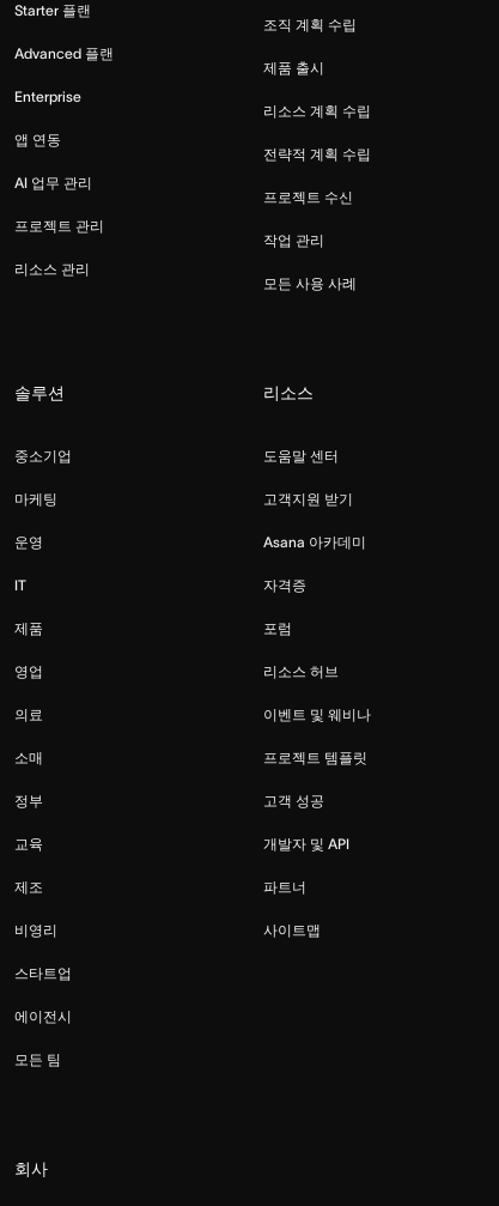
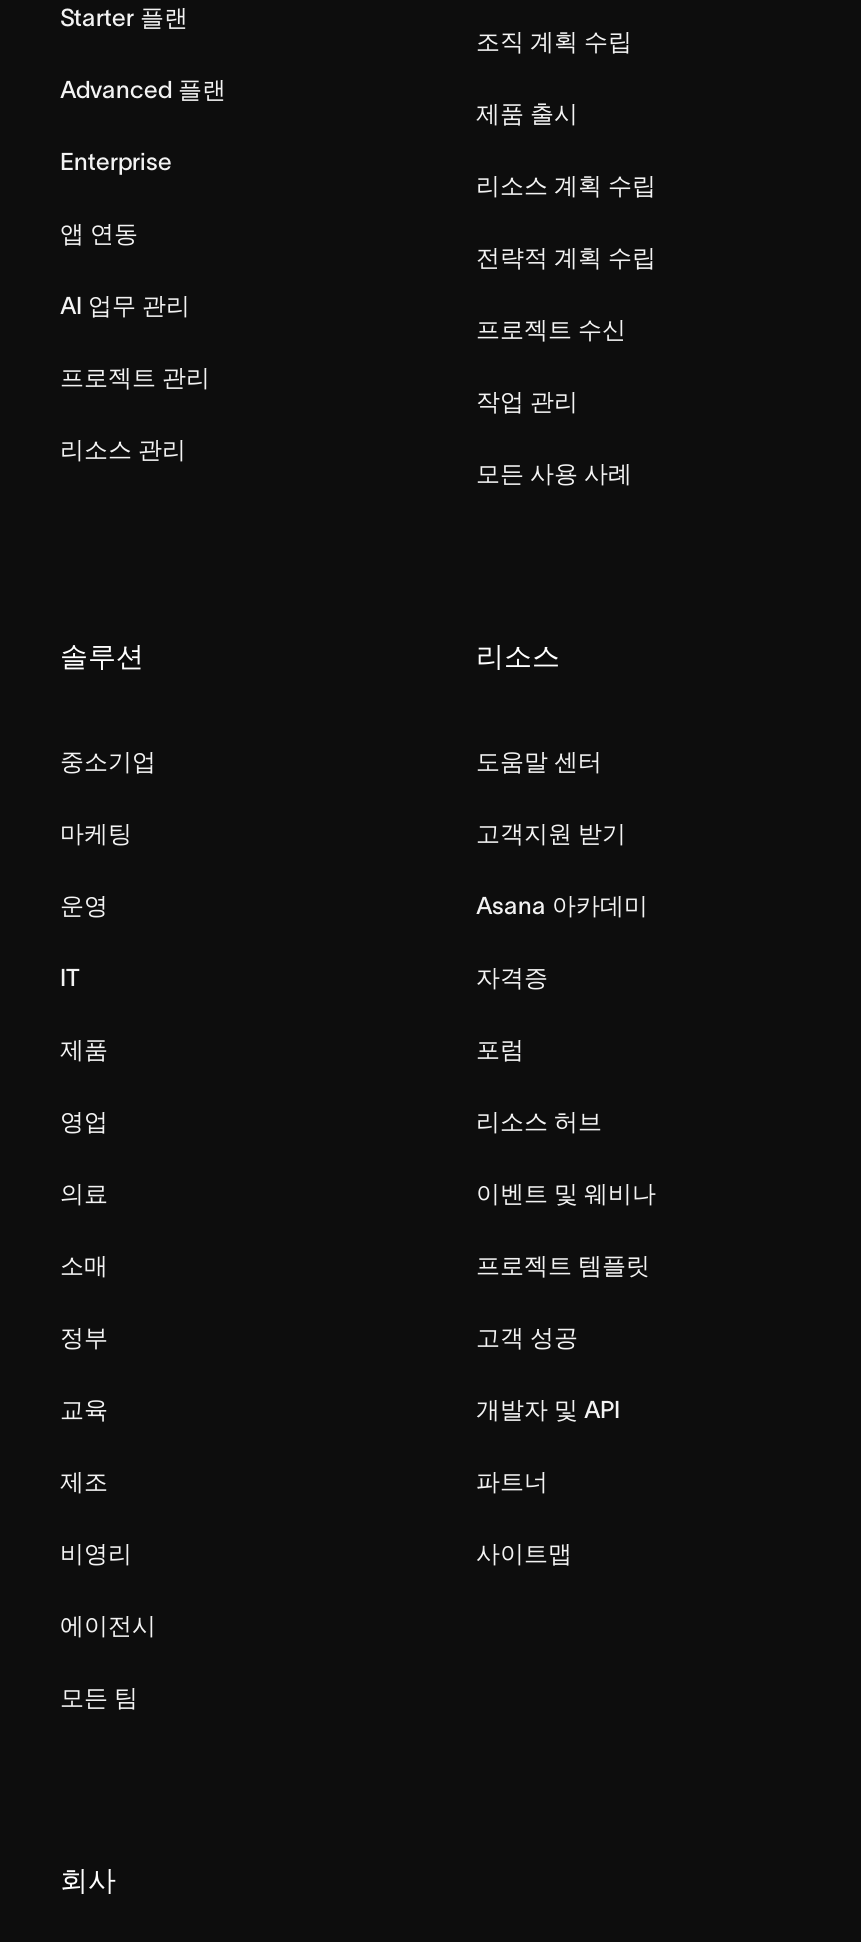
[14,965,72,981] 스타트업 -> none

